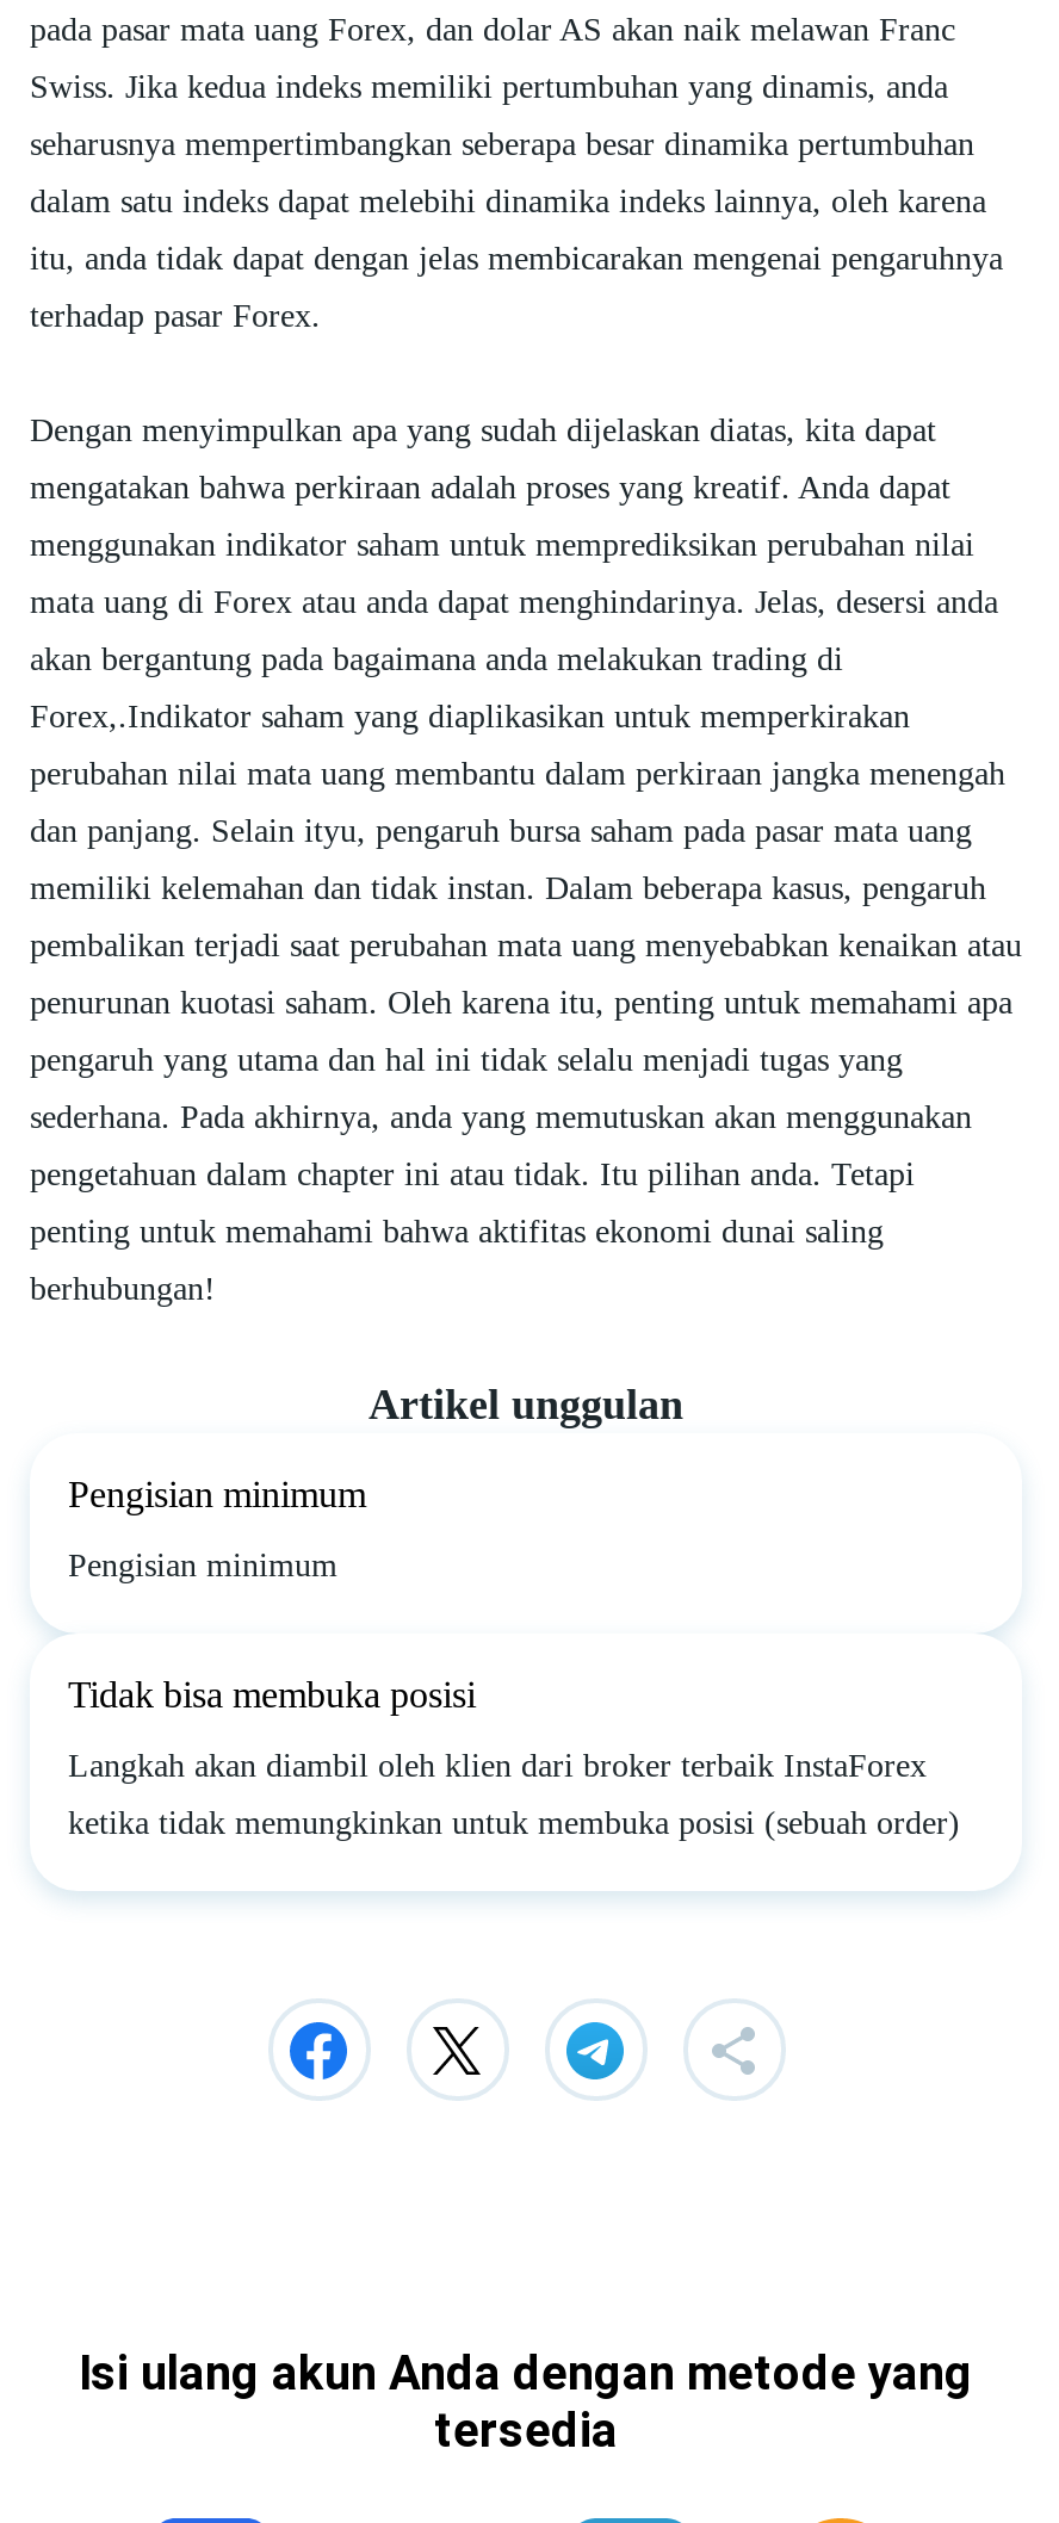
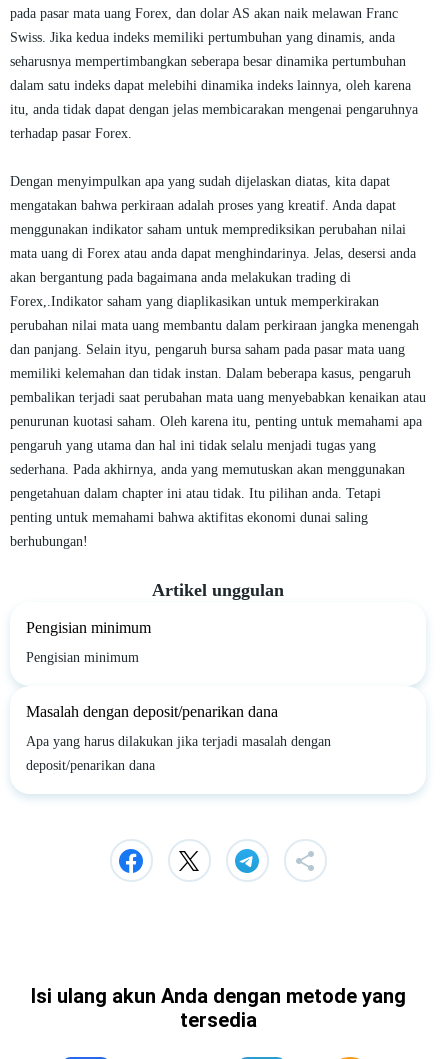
[68,1674,476,1715] Tidak bisa membuka posisi -> [26,703,278,720] Masalah dengan deposit/penarikan dana
[68,1748,927,1784] Langkah akan diambil oleh klien dari broker terbaik InstaForex -> [26,734,331,749] Apa yang harus dilakukan jika terjadi masalah dengan
[68,1805,960,1841] ketika tidak memungkinkan untuk membuka posisi (sebuah order) -> [26,758,155,773] deposit/penarikan dana

